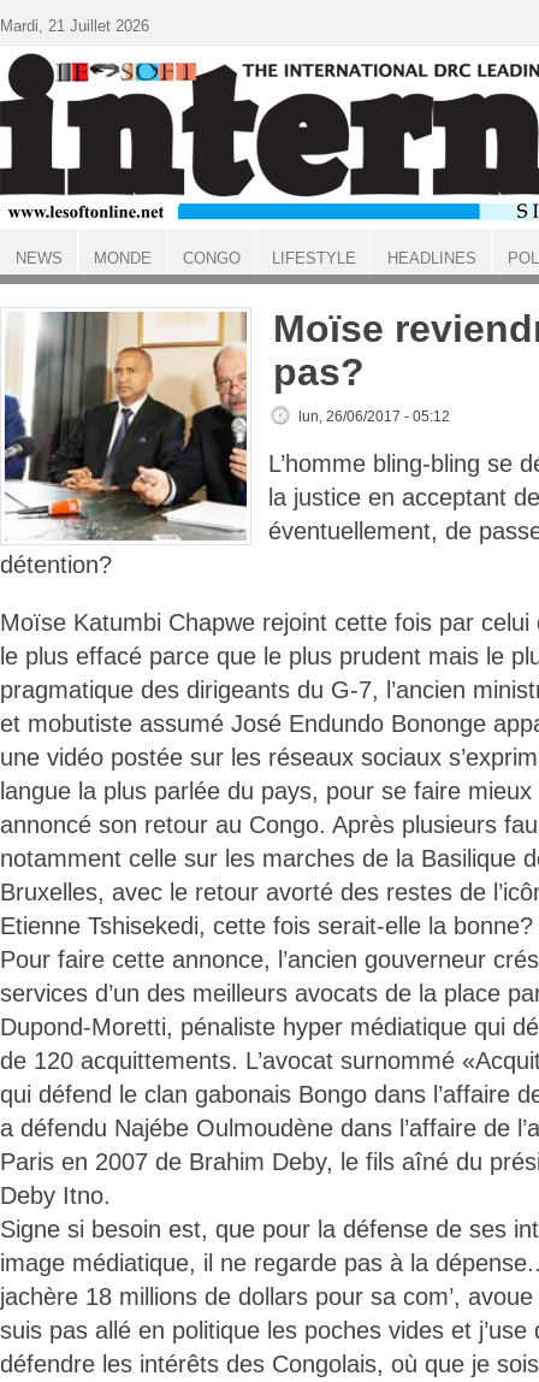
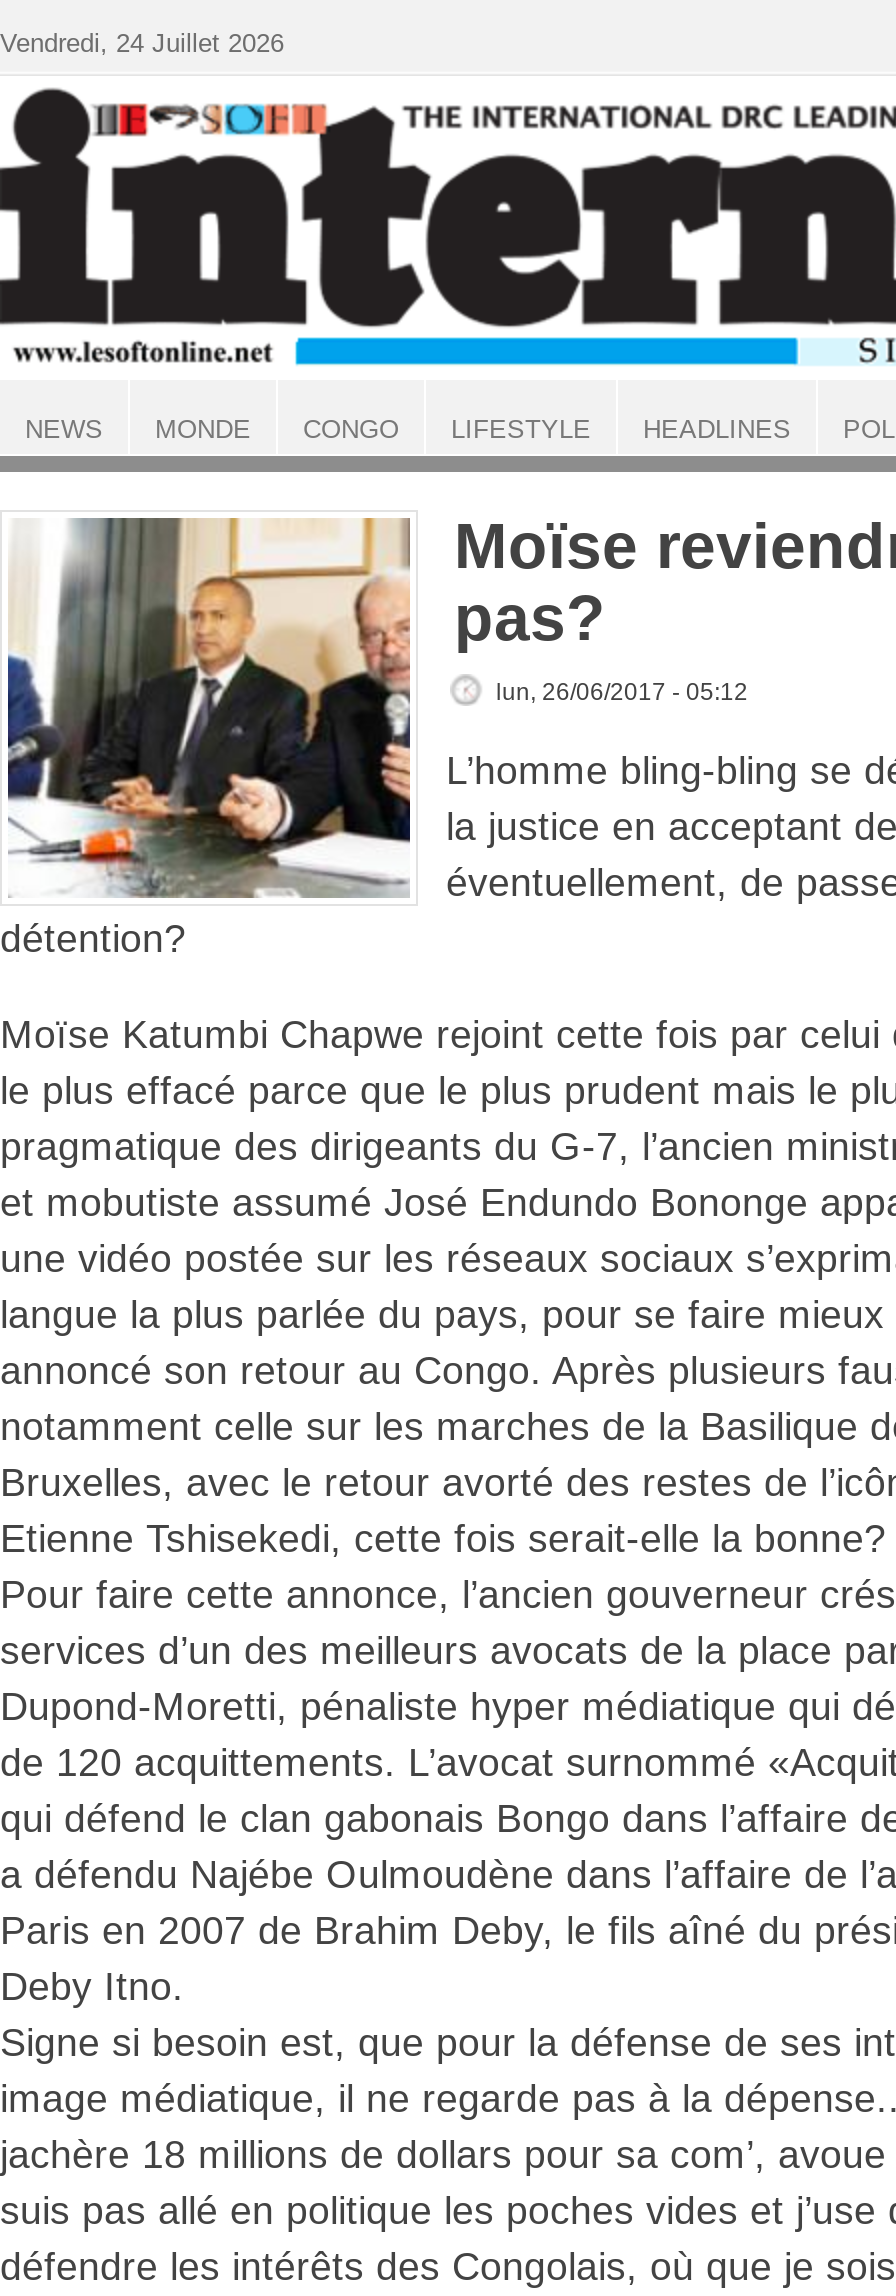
[0,17,149,35] Mardi, 21 Juillet 2026 -> [0,28,284,58] Vendredi, 24 Juillet 2026

